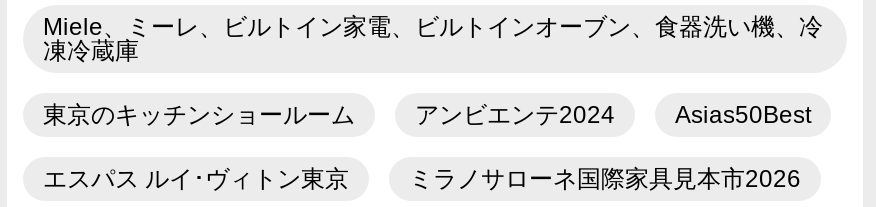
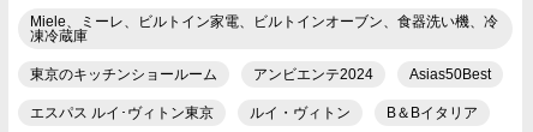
[409,164,801,192] ミラノサローネ国際家具見本市2026 -> [250,104,478,121] ルイ・ヴィトン | B＆Bイタリア

